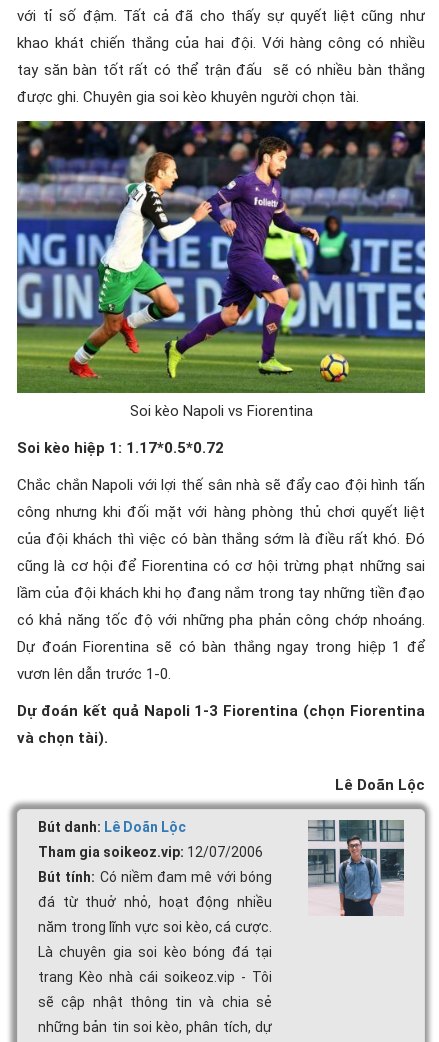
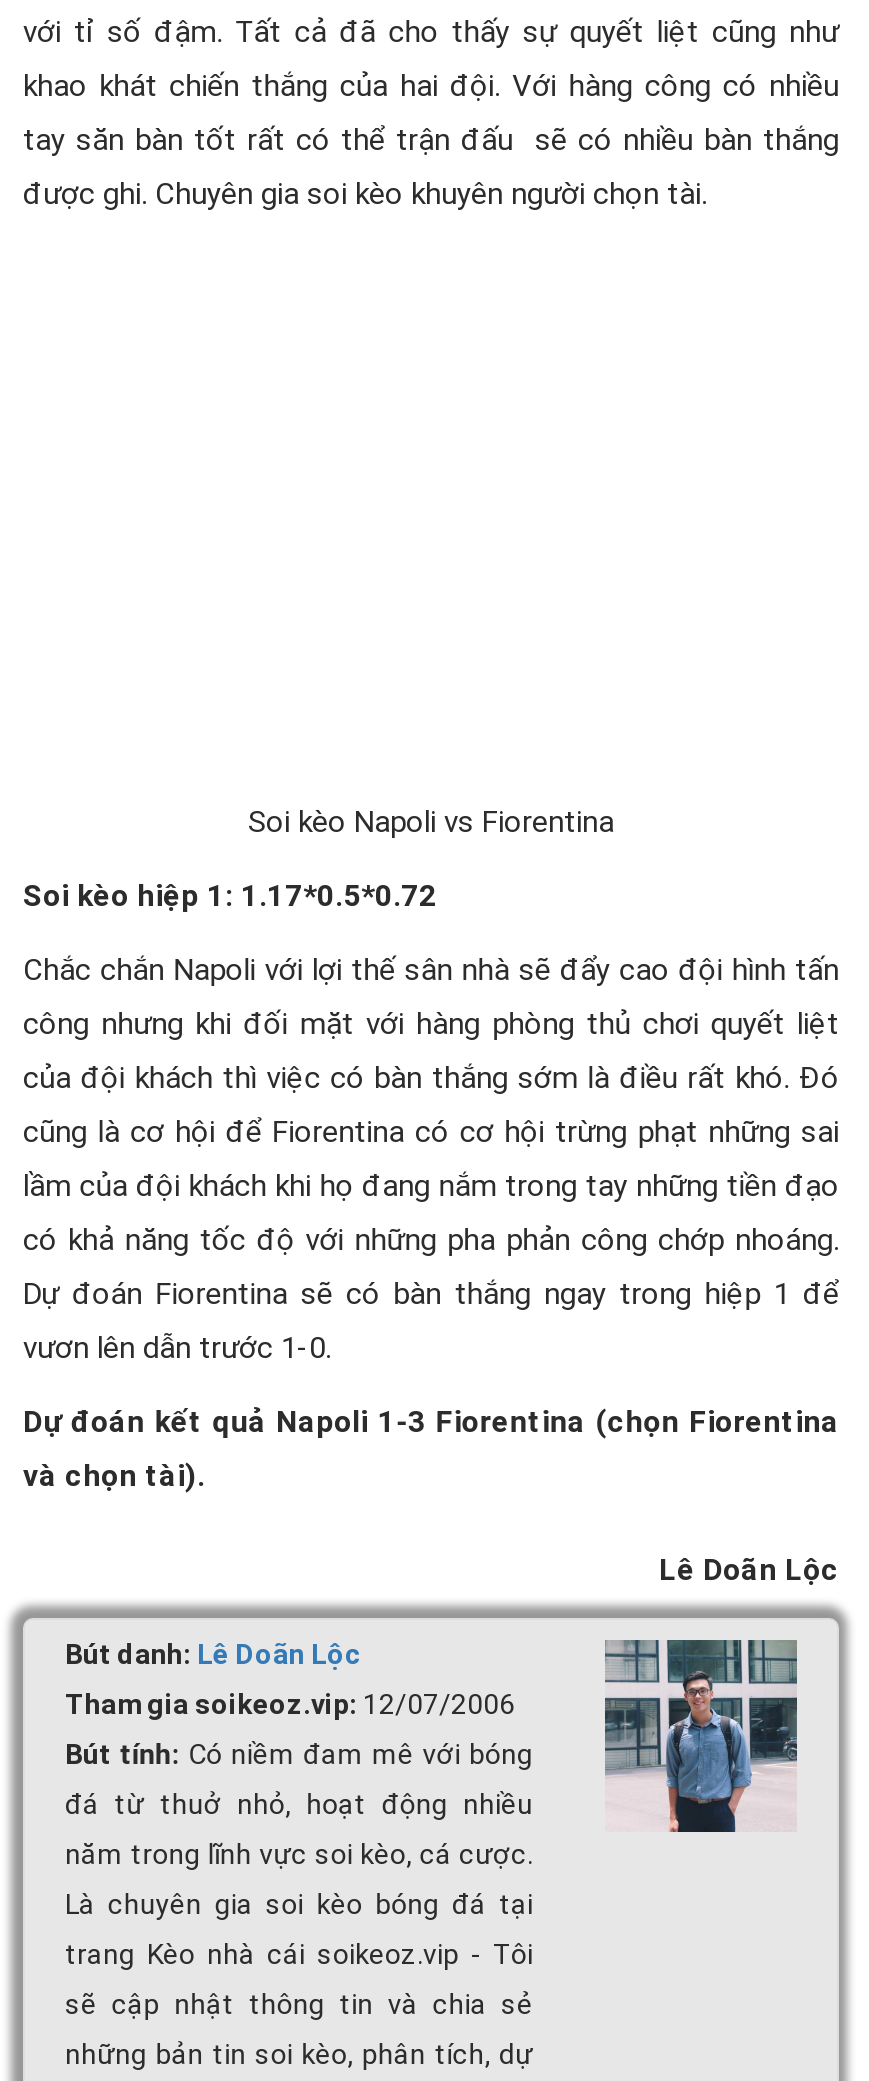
[16,120,426,394] [image] -> none

